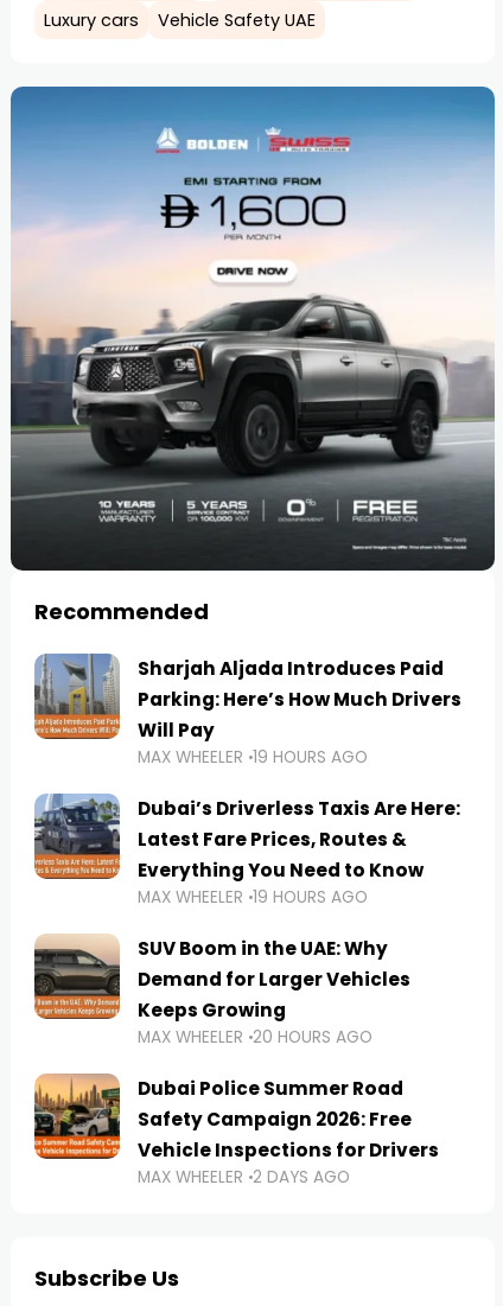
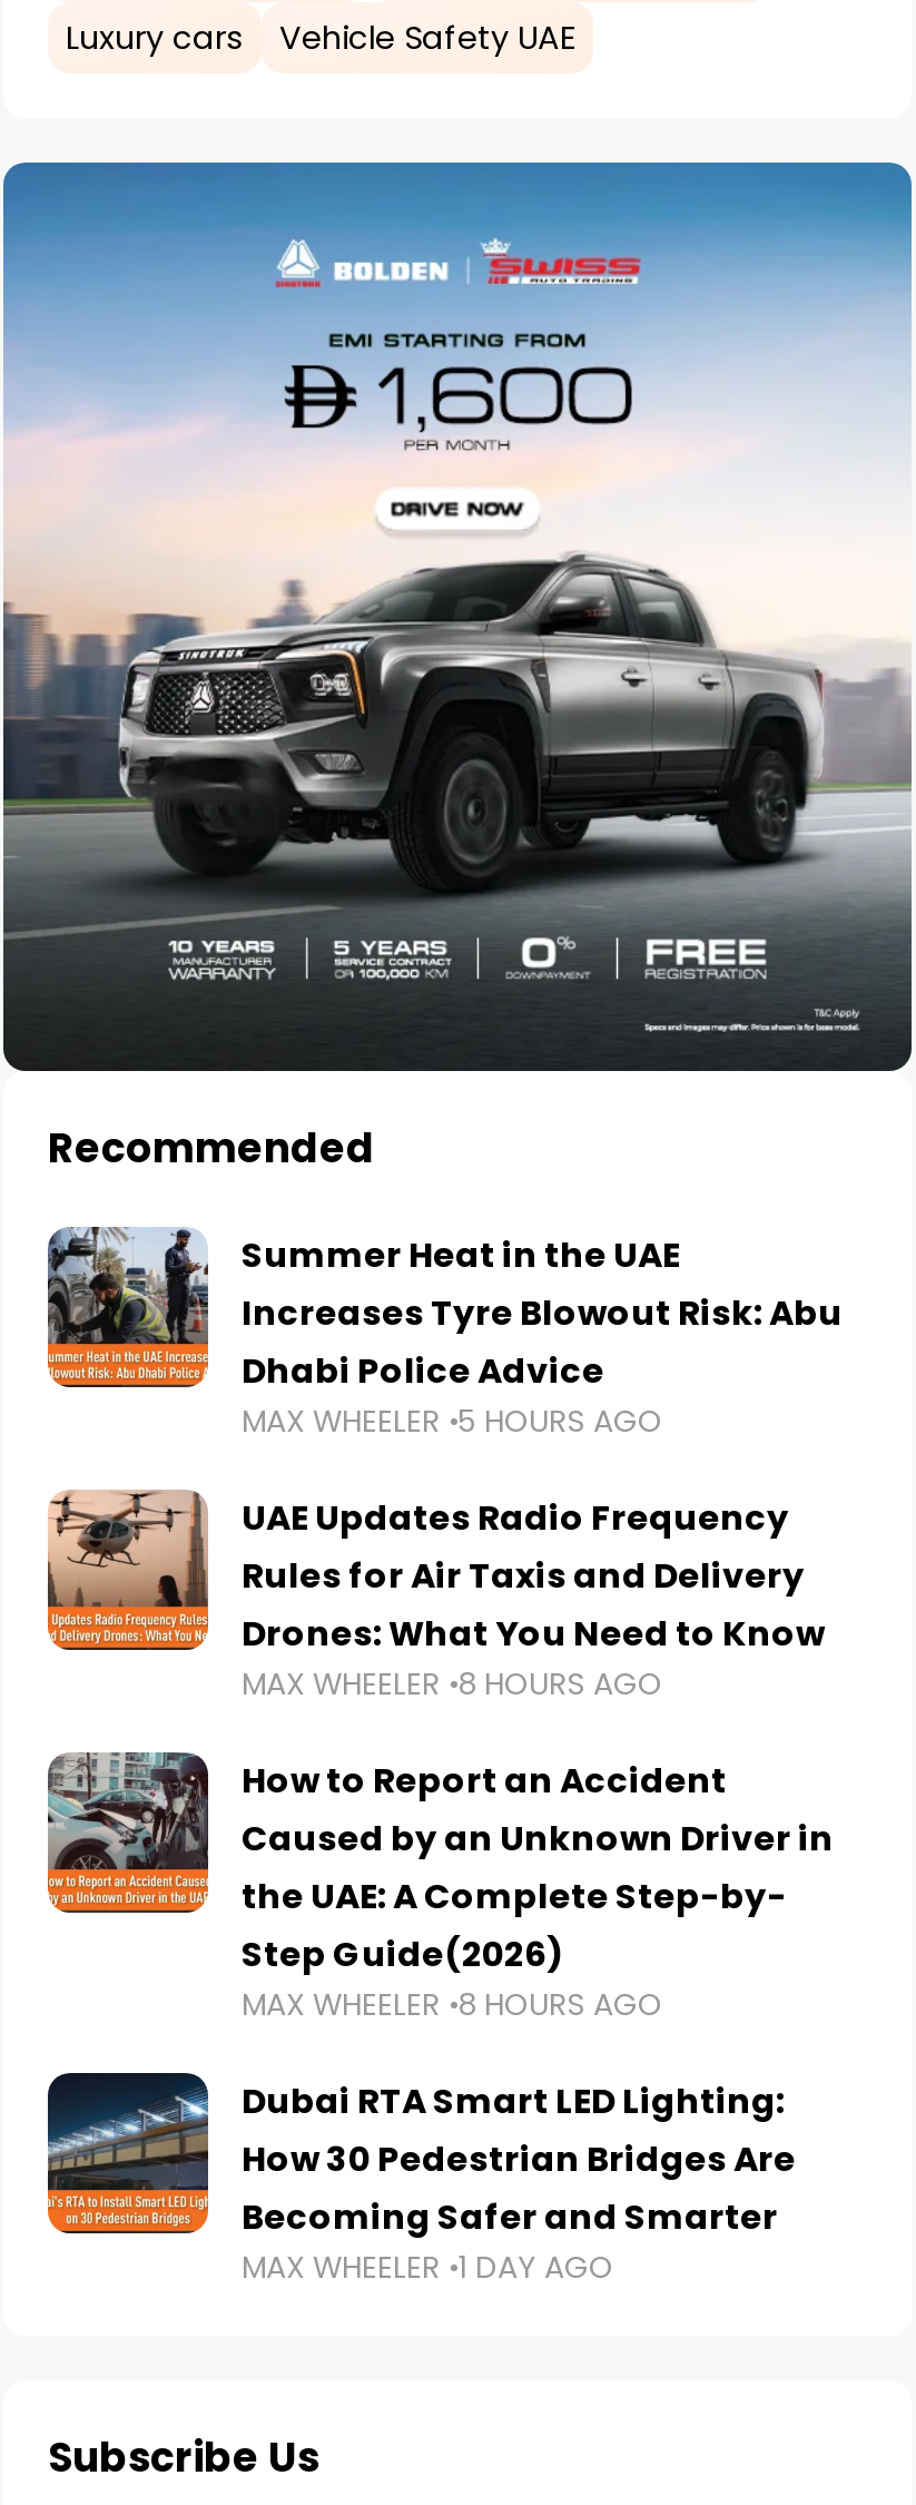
[34,654,461,768] [image] | Sharjah Aljada Introduces Paid | Parking: Here’s How Much Drivers | Will Pay | MAX WHEELER 19 HOURS AGO -> [48,1225,843,1442] [image] | Summer Heat in the UAE | Increases Tyre Blowout Risk: Abu | Dhabi Police Advice | MAX WHEELER 5 HOURS AGO
[34,792,460,908] [image] | Dubai’s Driverless Taxis Are Here: | Latest Fare Prices, Routes & | Everything You Need to Know | MAX WHEELER 19 HOURS AGO -> [48,1490,825,1705] [image] | UAE Updates Radio Frequency | Rules for Air Taxis and Delivery | Drones: What You Need to Know | MAX WHEELER 8 HOURS AGO
[34,934,410,1048] [image] | SUV Boom in the UAE: Why | Demand for Larger Vehicles | Keeps Growing | MAX WHEELER 20 HOURS AGO -> [48,1750,834,2026] [image] | How to Report an Accident | Caused by an Unknown Driver in | the UAE: A Complete Step-by- | Step Guide(2026) | MAX WHEELER 8 HOURS AGO
[33,1074,439,1188] [image] | Dubai Police Summer Road | Safety Campaign 2026: Free | Vehicle Inspections for Drivers | MAX WHEELER 2 DAYS AGO -> [46,2071,796,2289] [image] | Dubai RTA Smart LED Lighting: | How 30 Pedestrian Bridges Are | Becoming Safer and Smarter | MAX WHEELER 1 DAY AGO

